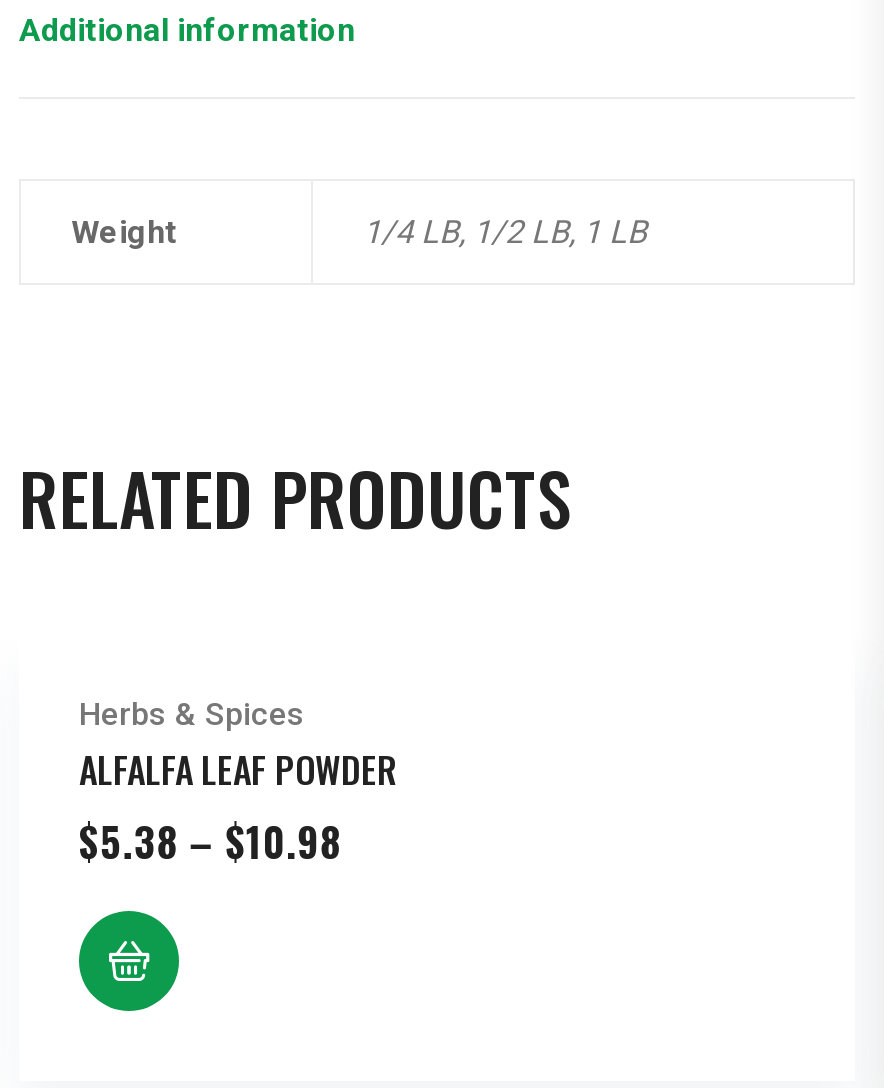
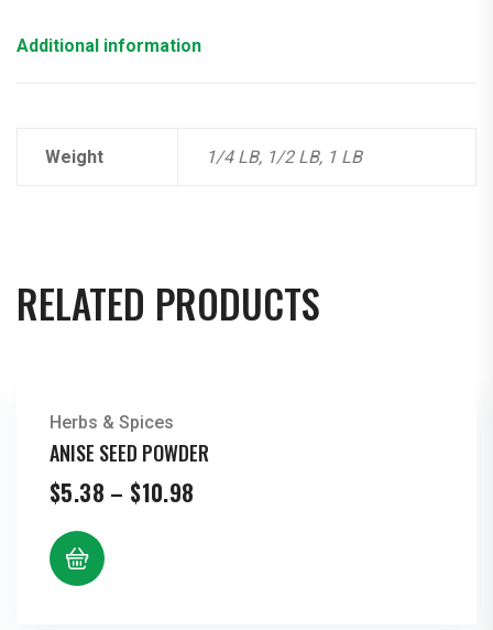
[79,743,397,795] ALFALFA LEAF POWDER -> [50,438,209,467] ANISE SEED POWDER

